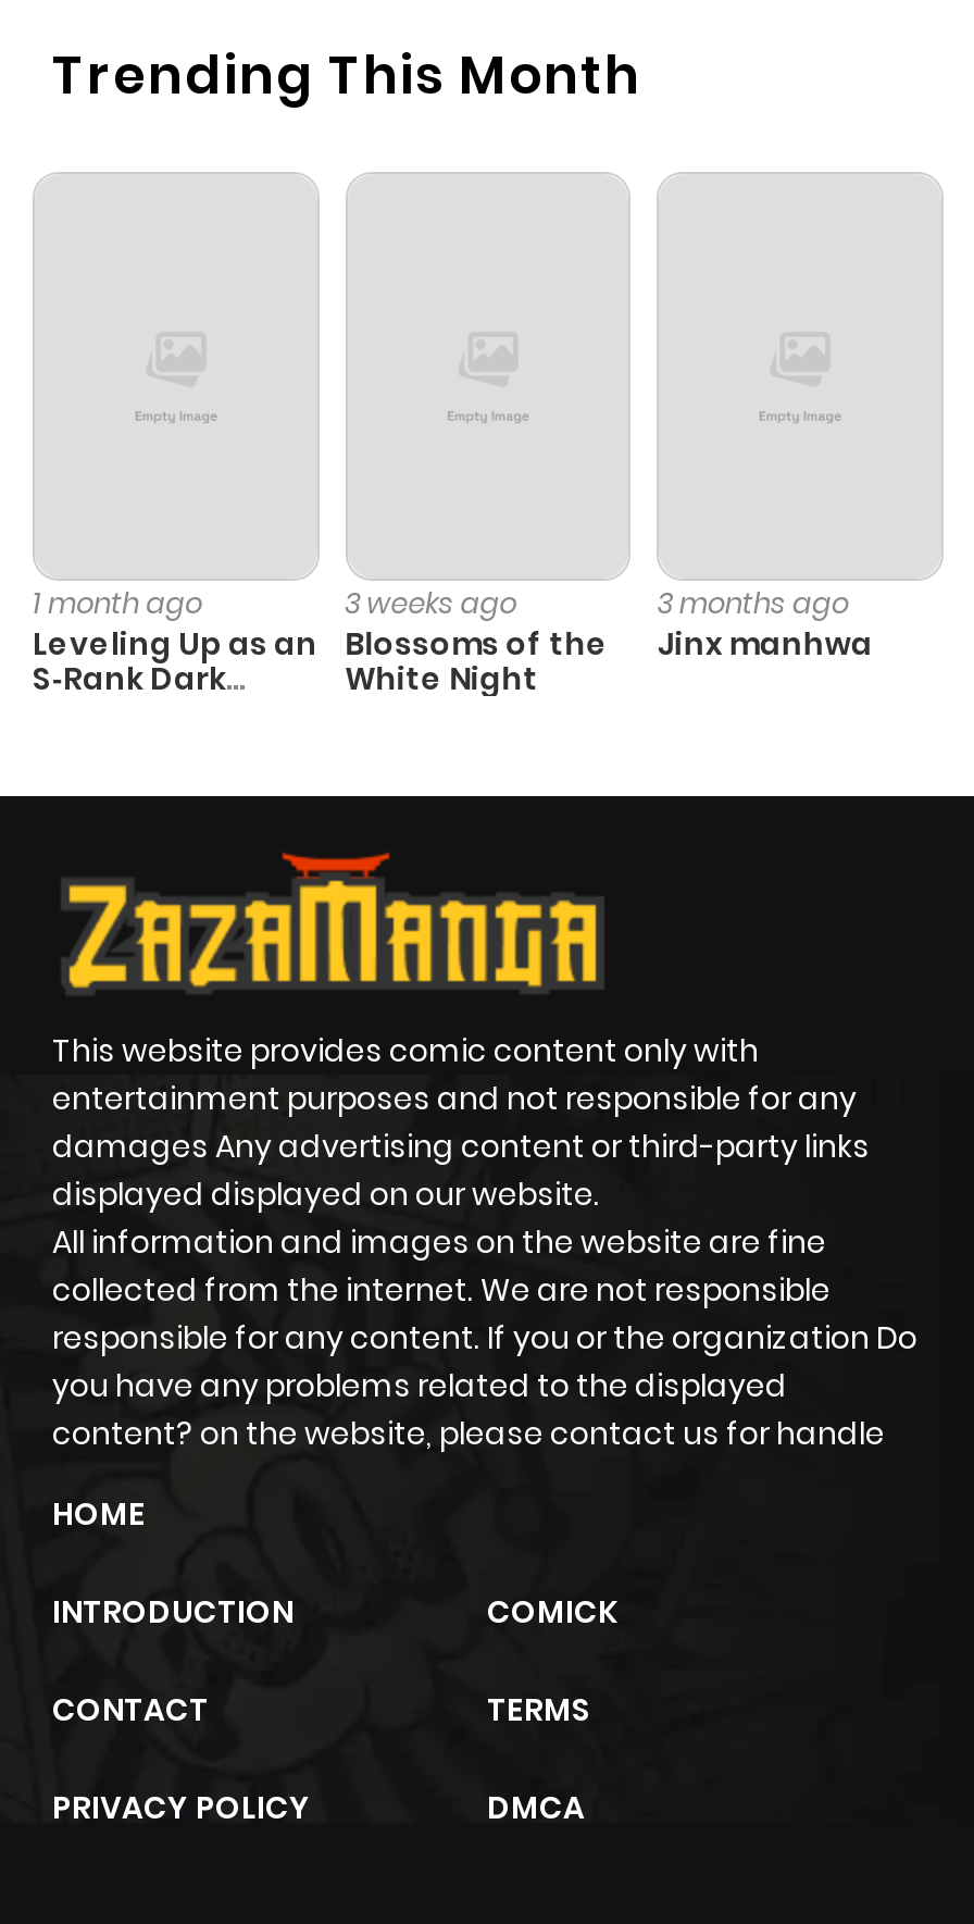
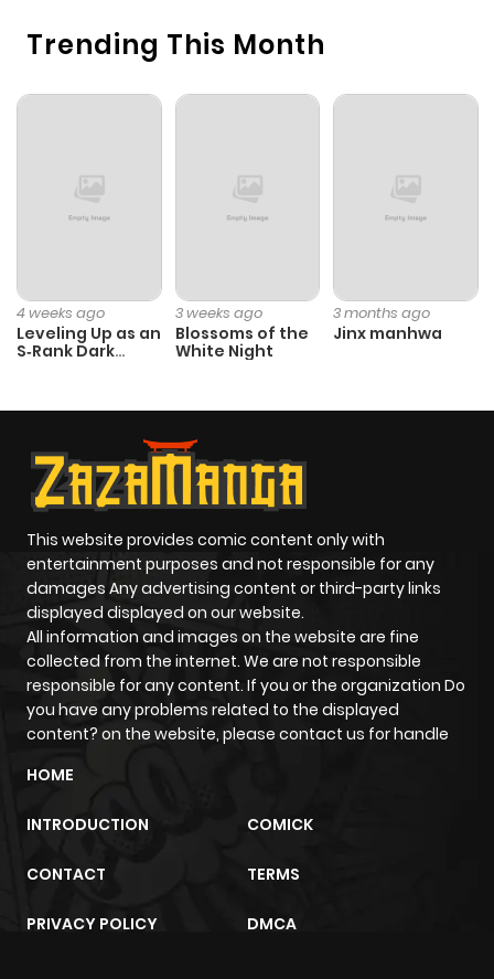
[33,583,202,625] 1 month ago -> [17,303,105,324] 4 weeks ago

